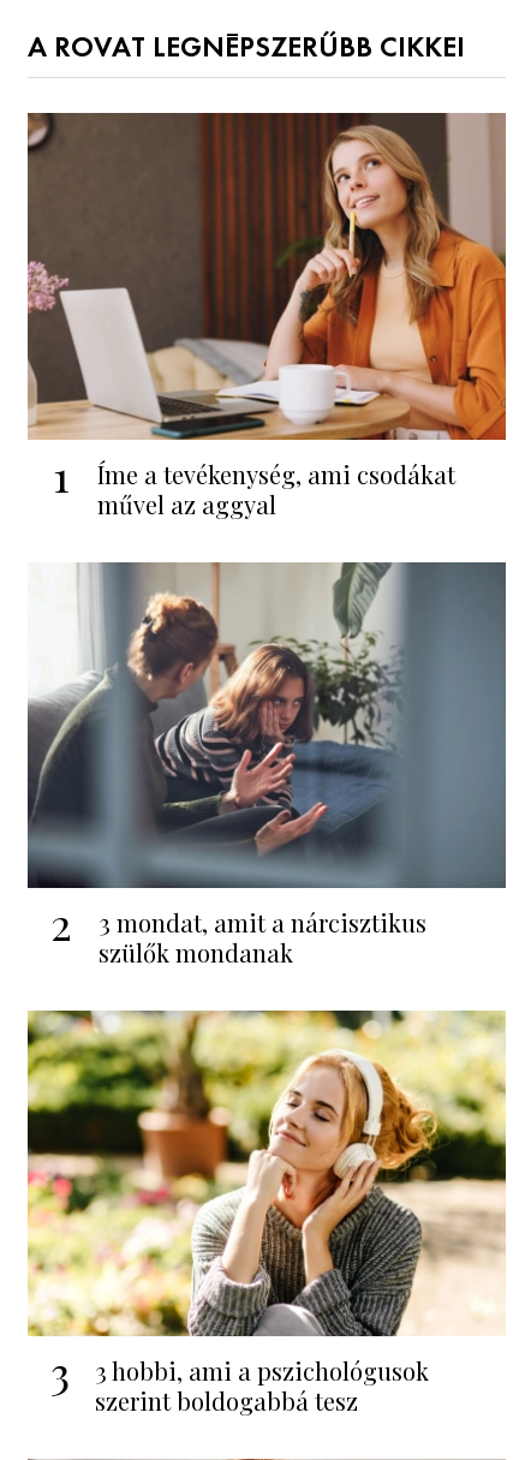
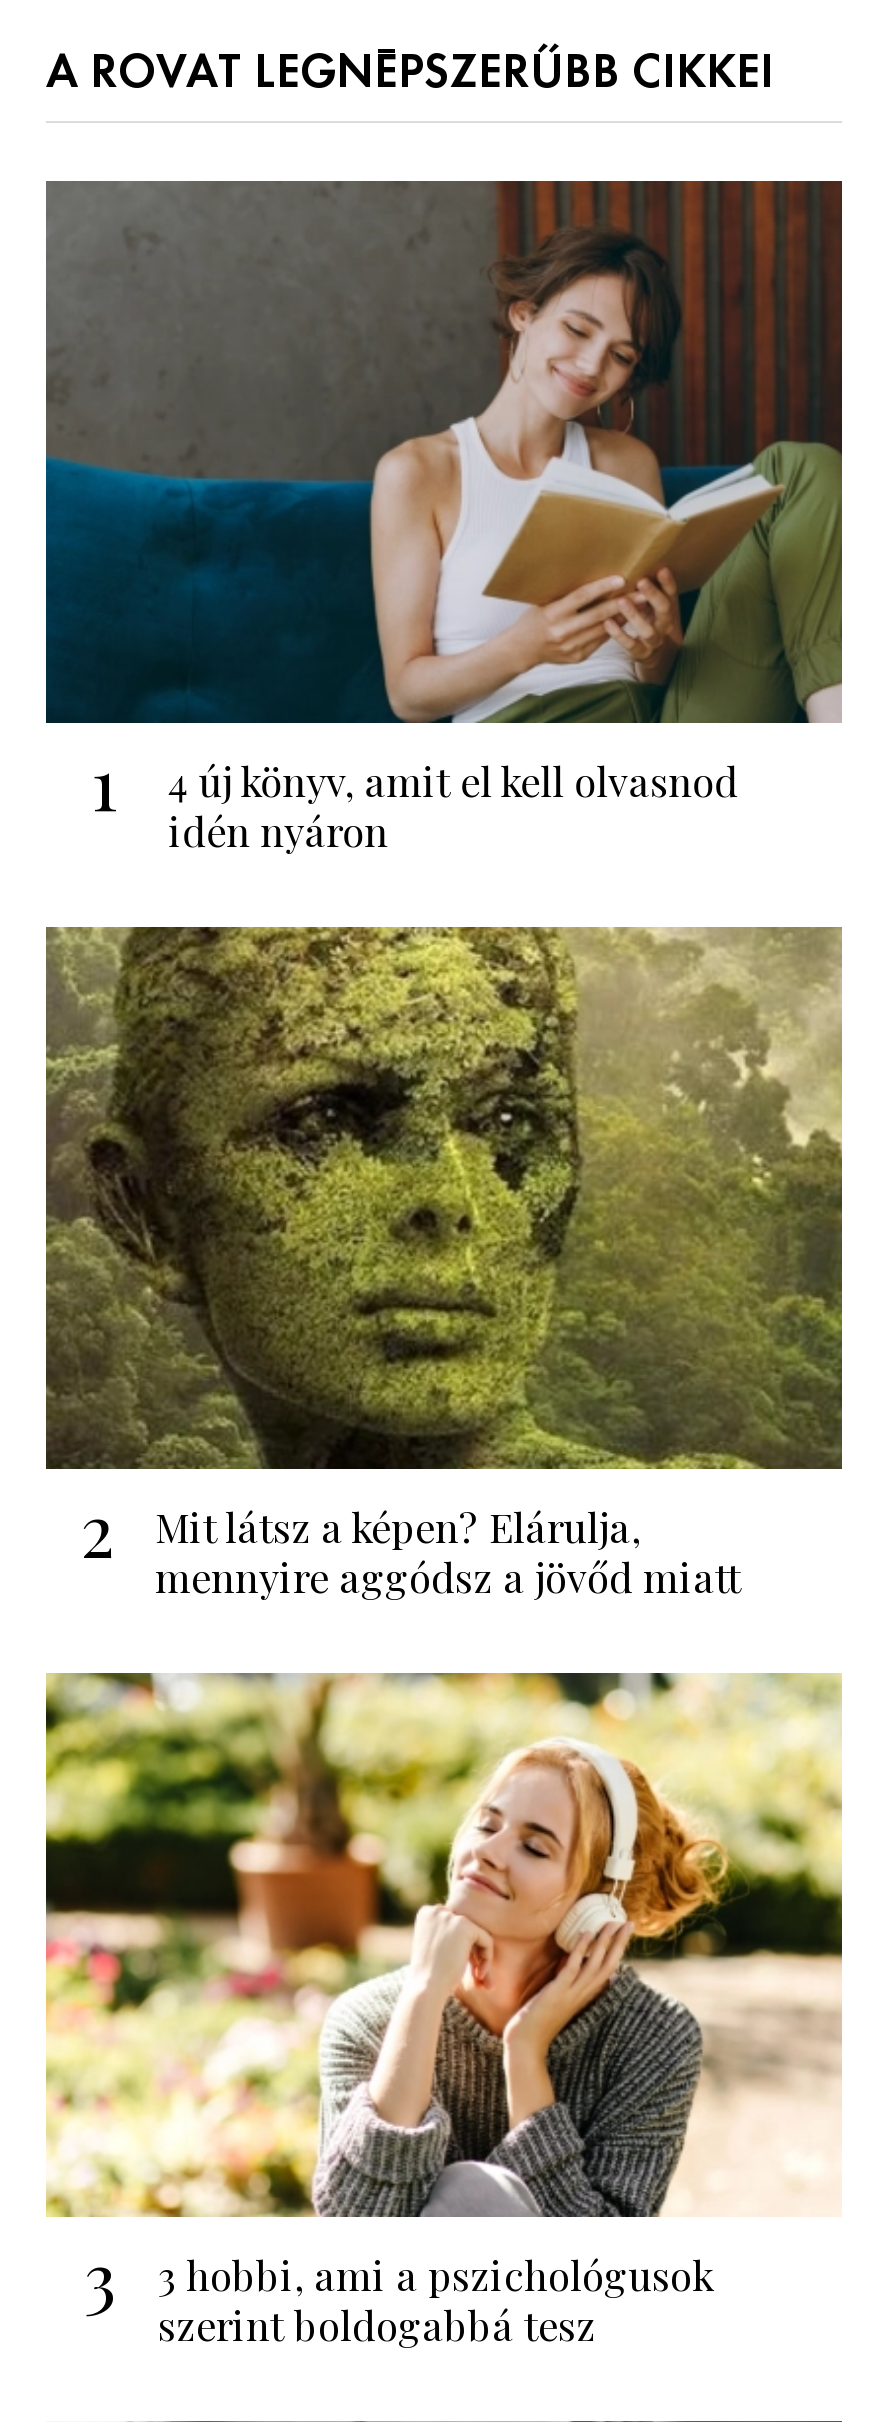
[26,112,507,520] [image] | Íme a tevékenység, ami csodákat | művel az aggyal -> [44,180,844,857] [image] | 4 új könyv, amit el kell olvasnod | idén nyáron
[28,561,507,969] [image] | 3 mondat, amit a nárcisztikus | szülők mondanak -> [44,924,844,1604] [image] | Mit látsz a képen? Elárulja, | mennyire aggódsz a jövőd miatt

